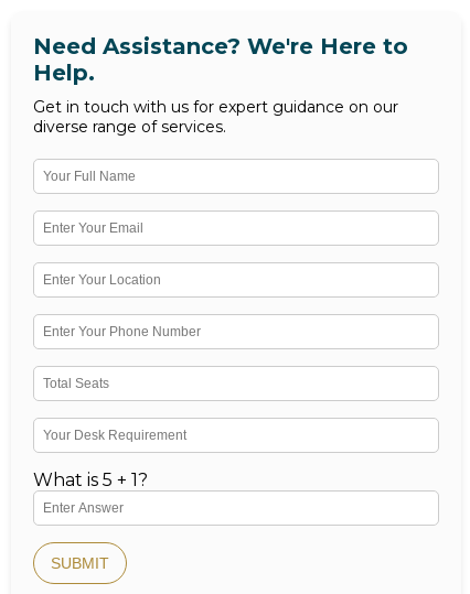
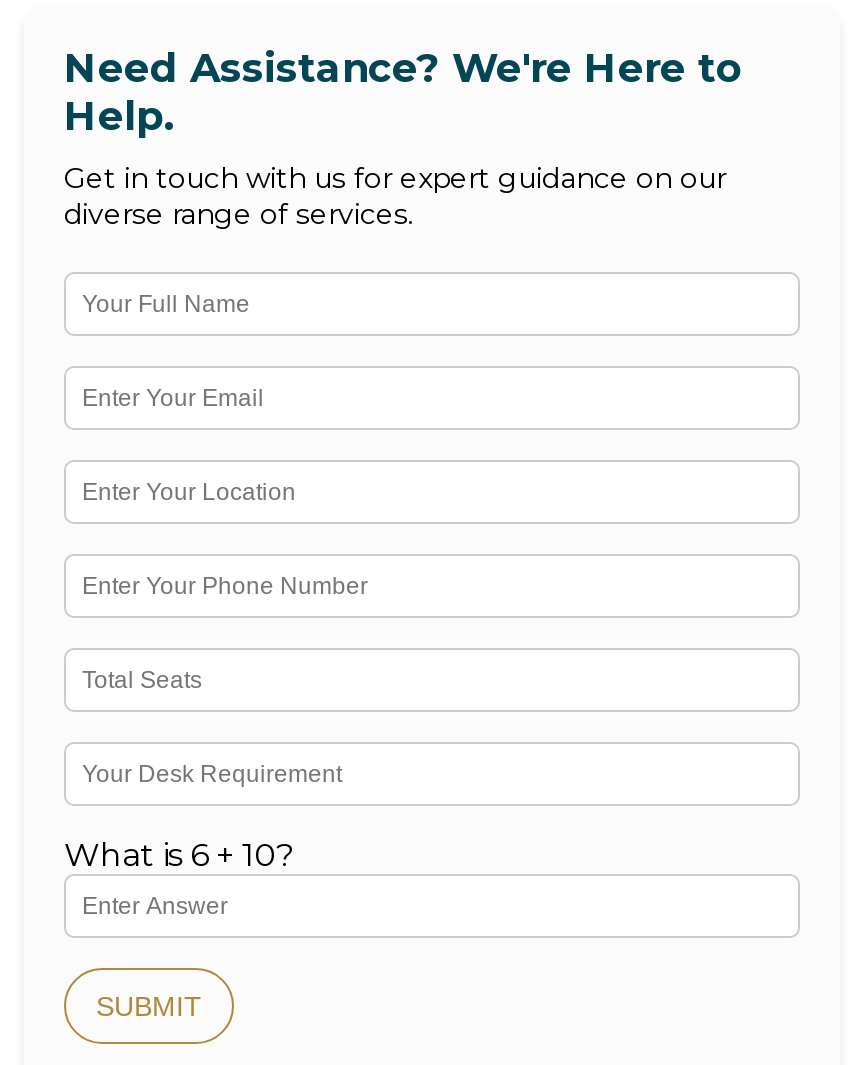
[33,470,148,491] What is 5 + 1? -> [64,836,294,874] What is 6 + 10?

